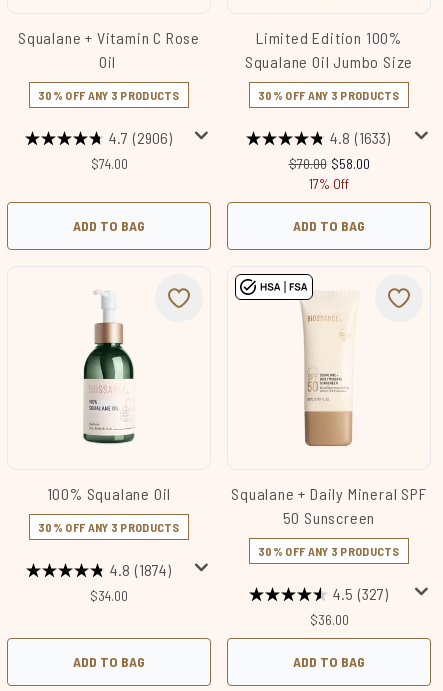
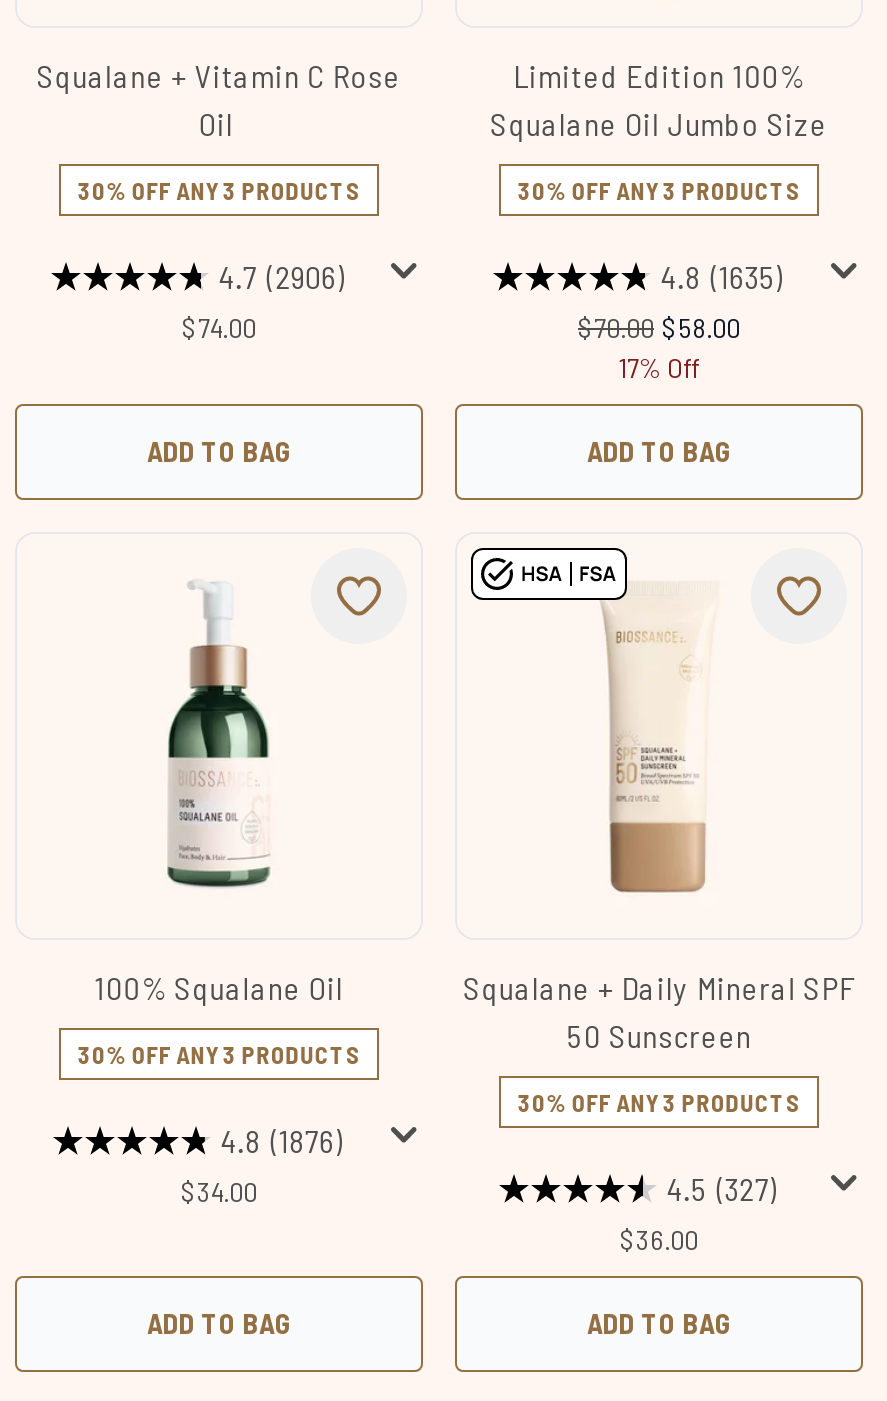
[330,128,390,147] 4.8 (1633) -> [661,256,783,294] 4.8 (1635)
[110,560,171,579] 4.8 (1874) -> [221,1120,343,1158] 4.8 (1876)

